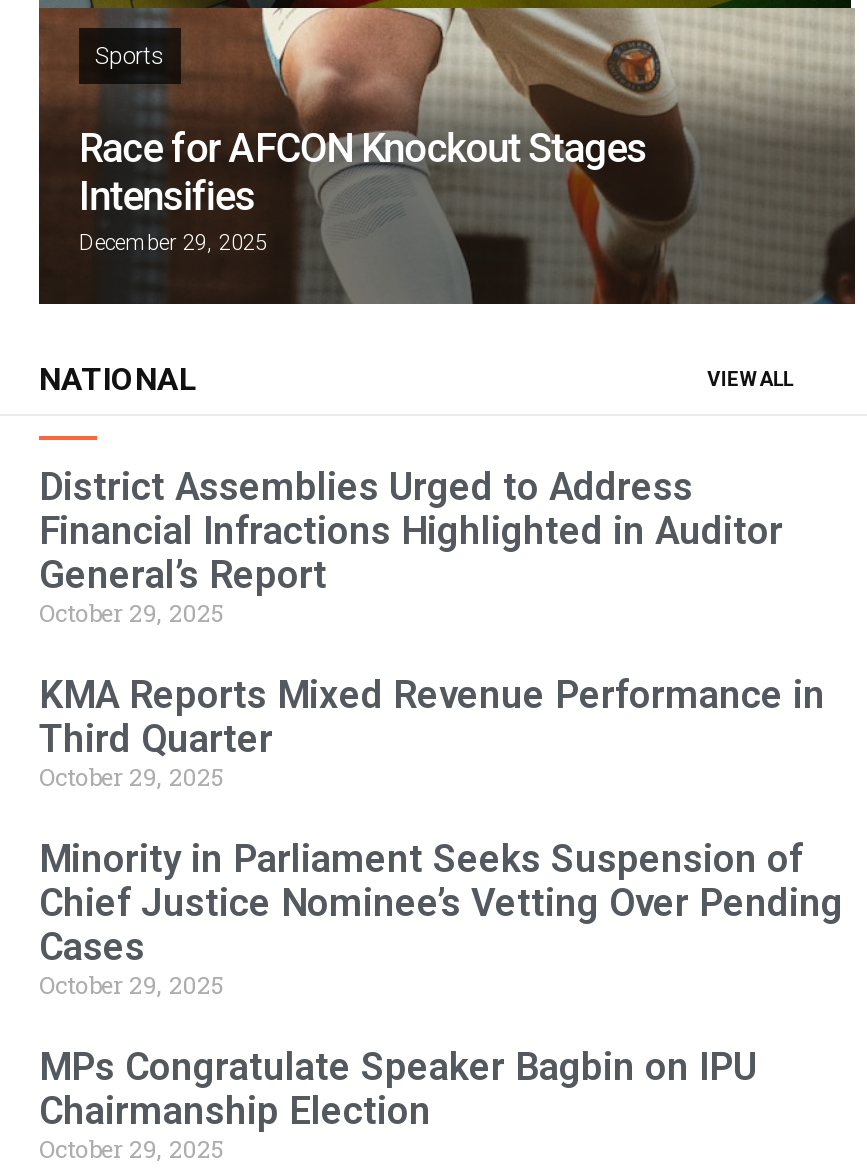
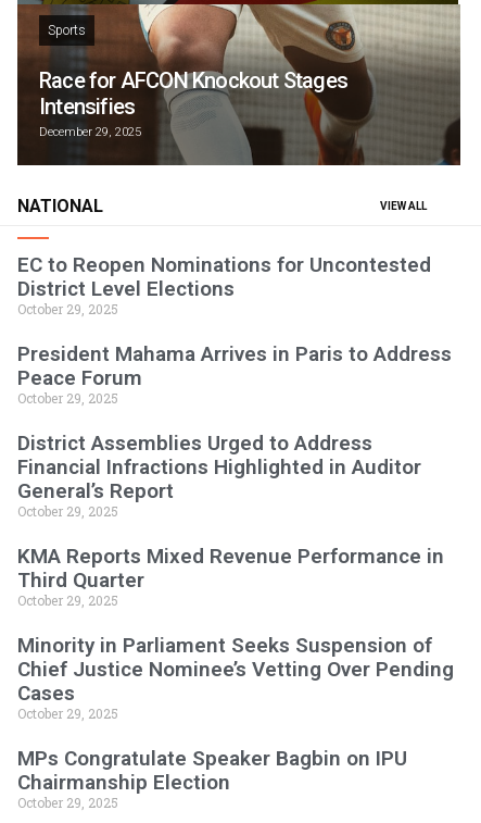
none -> [17,253,452,407] EC to Reopen Nominations for Uncontested | District Level Elections | October 29, 2025 | President Mahama Arrives in Paris to Address | Peace Forum | October 29, 2025

